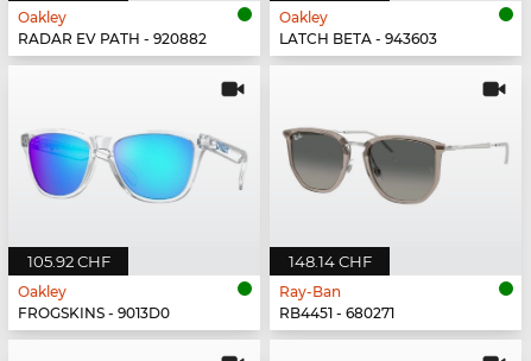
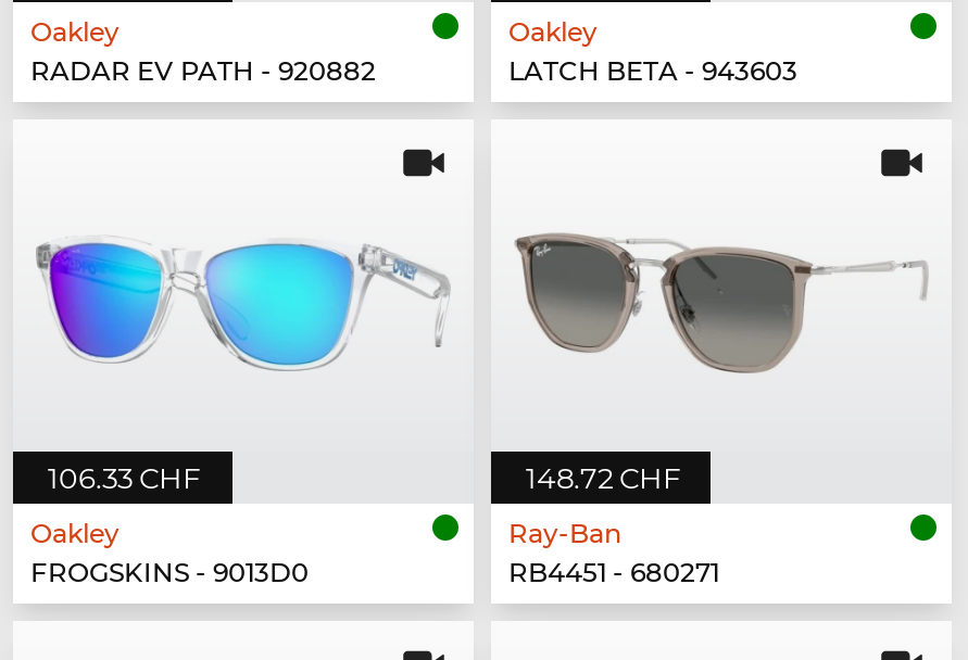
[27,252,110,271] 105.92 CHF -> [48,460,200,495] 106.33 CHF
[289,252,372,271] 148.14 CHF -> [526,460,680,495] 148.72 CHF

